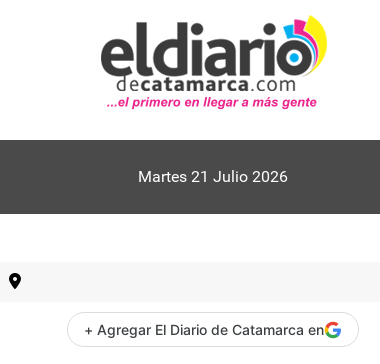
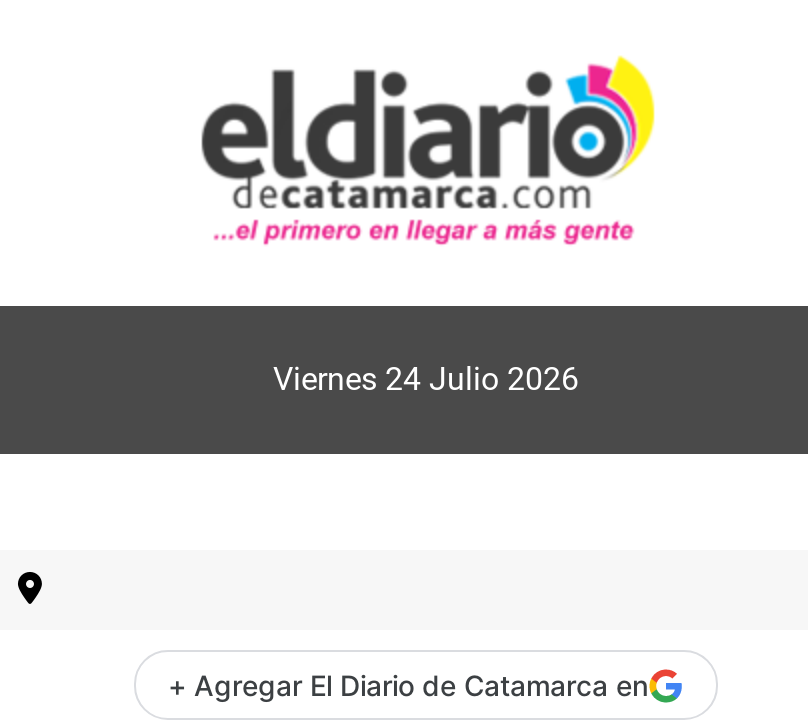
[138,167,288,186] Martes 21 Julio 2026 -> [273,360,579,398] Viernes 24 Julio 2026

